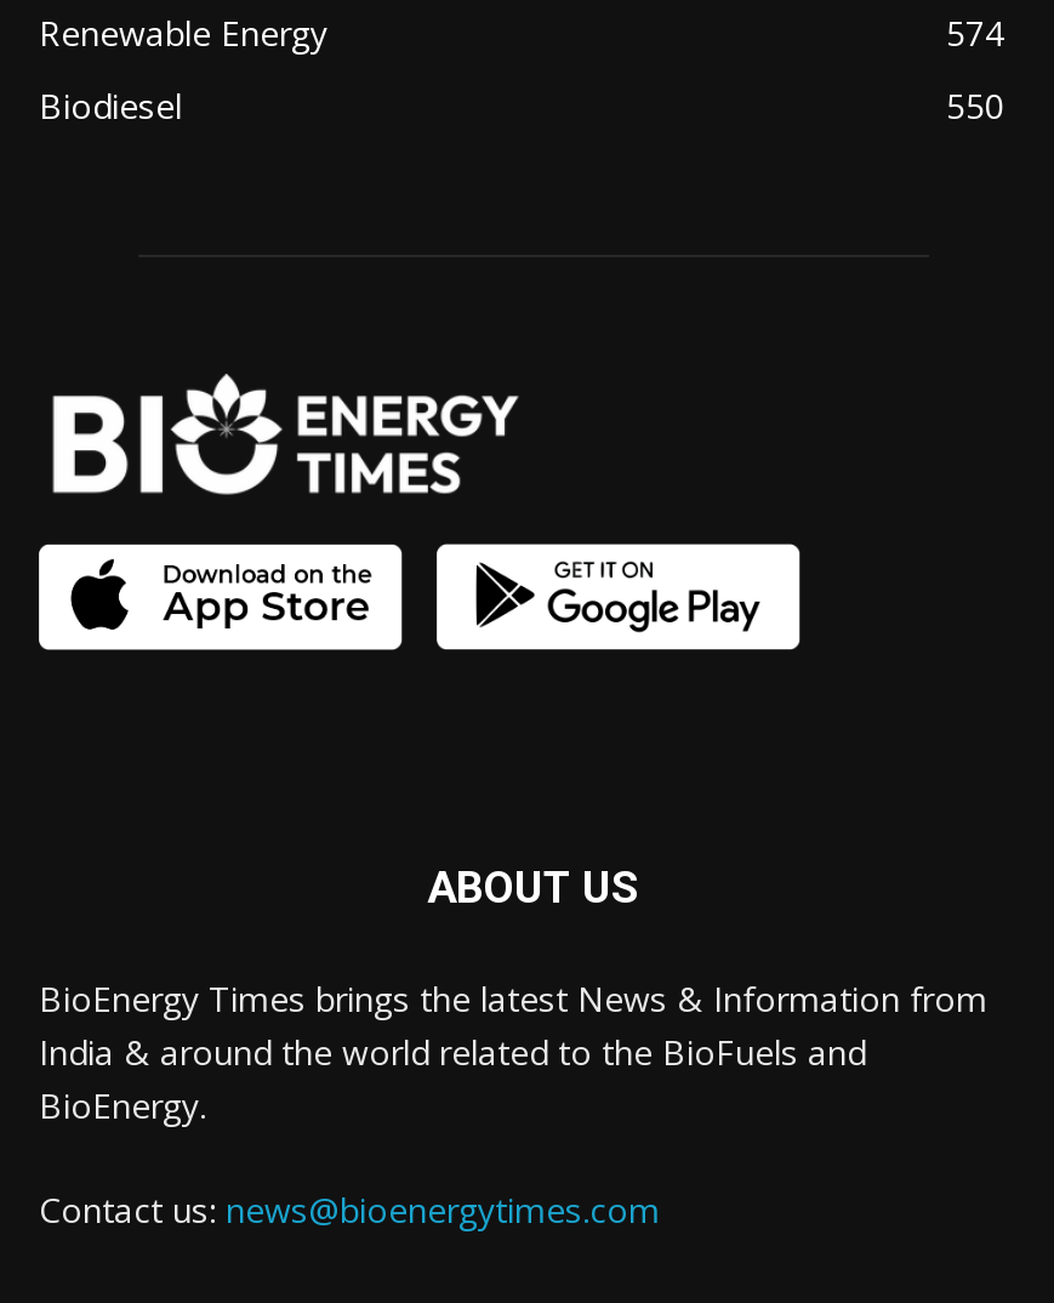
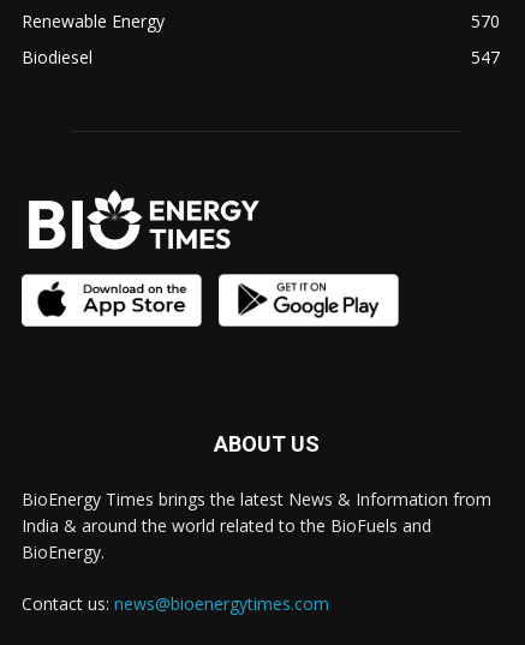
[946,11,1004,57] 574 -> [471,10,500,33] 570
[946,83,1004,130] 550 -> [471,46,500,69] 547

